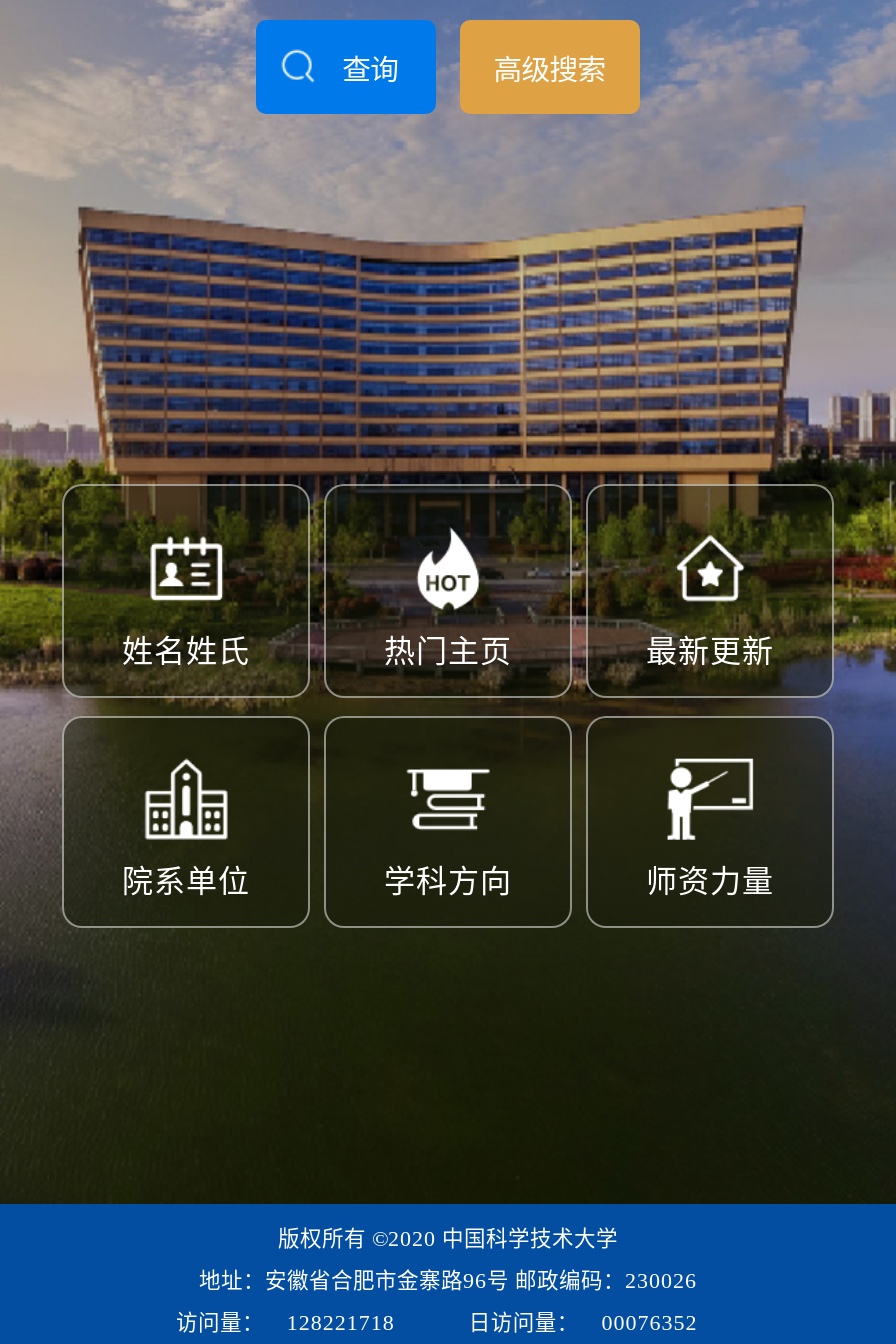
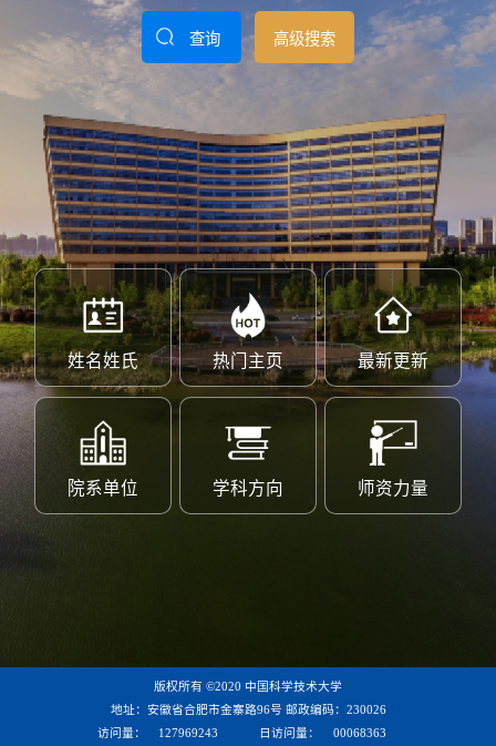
[176,1310,395,1334] 访问量： 128221718 -> [97,726,218,739] 访问量： 127969243
[469,1310,697,1334] 日访问量： 00076352 -> [259,726,386,739] 日访问量： 00068363

